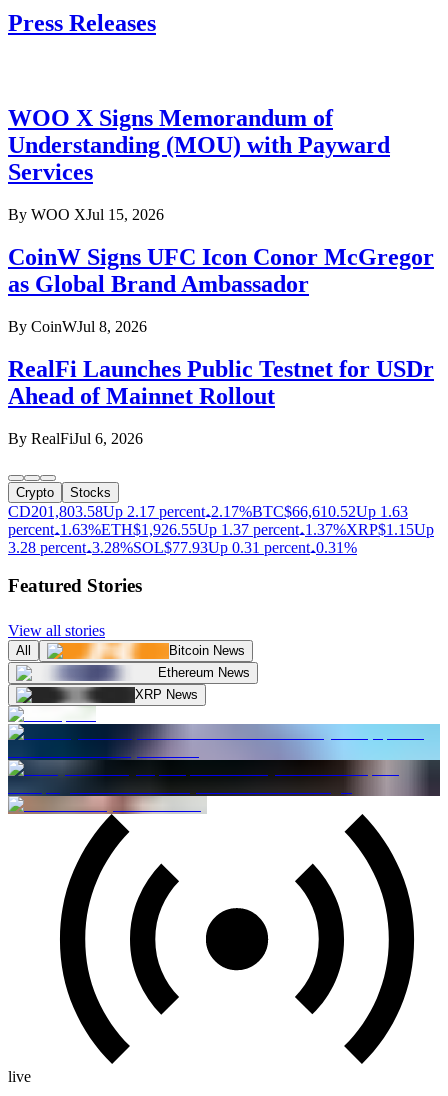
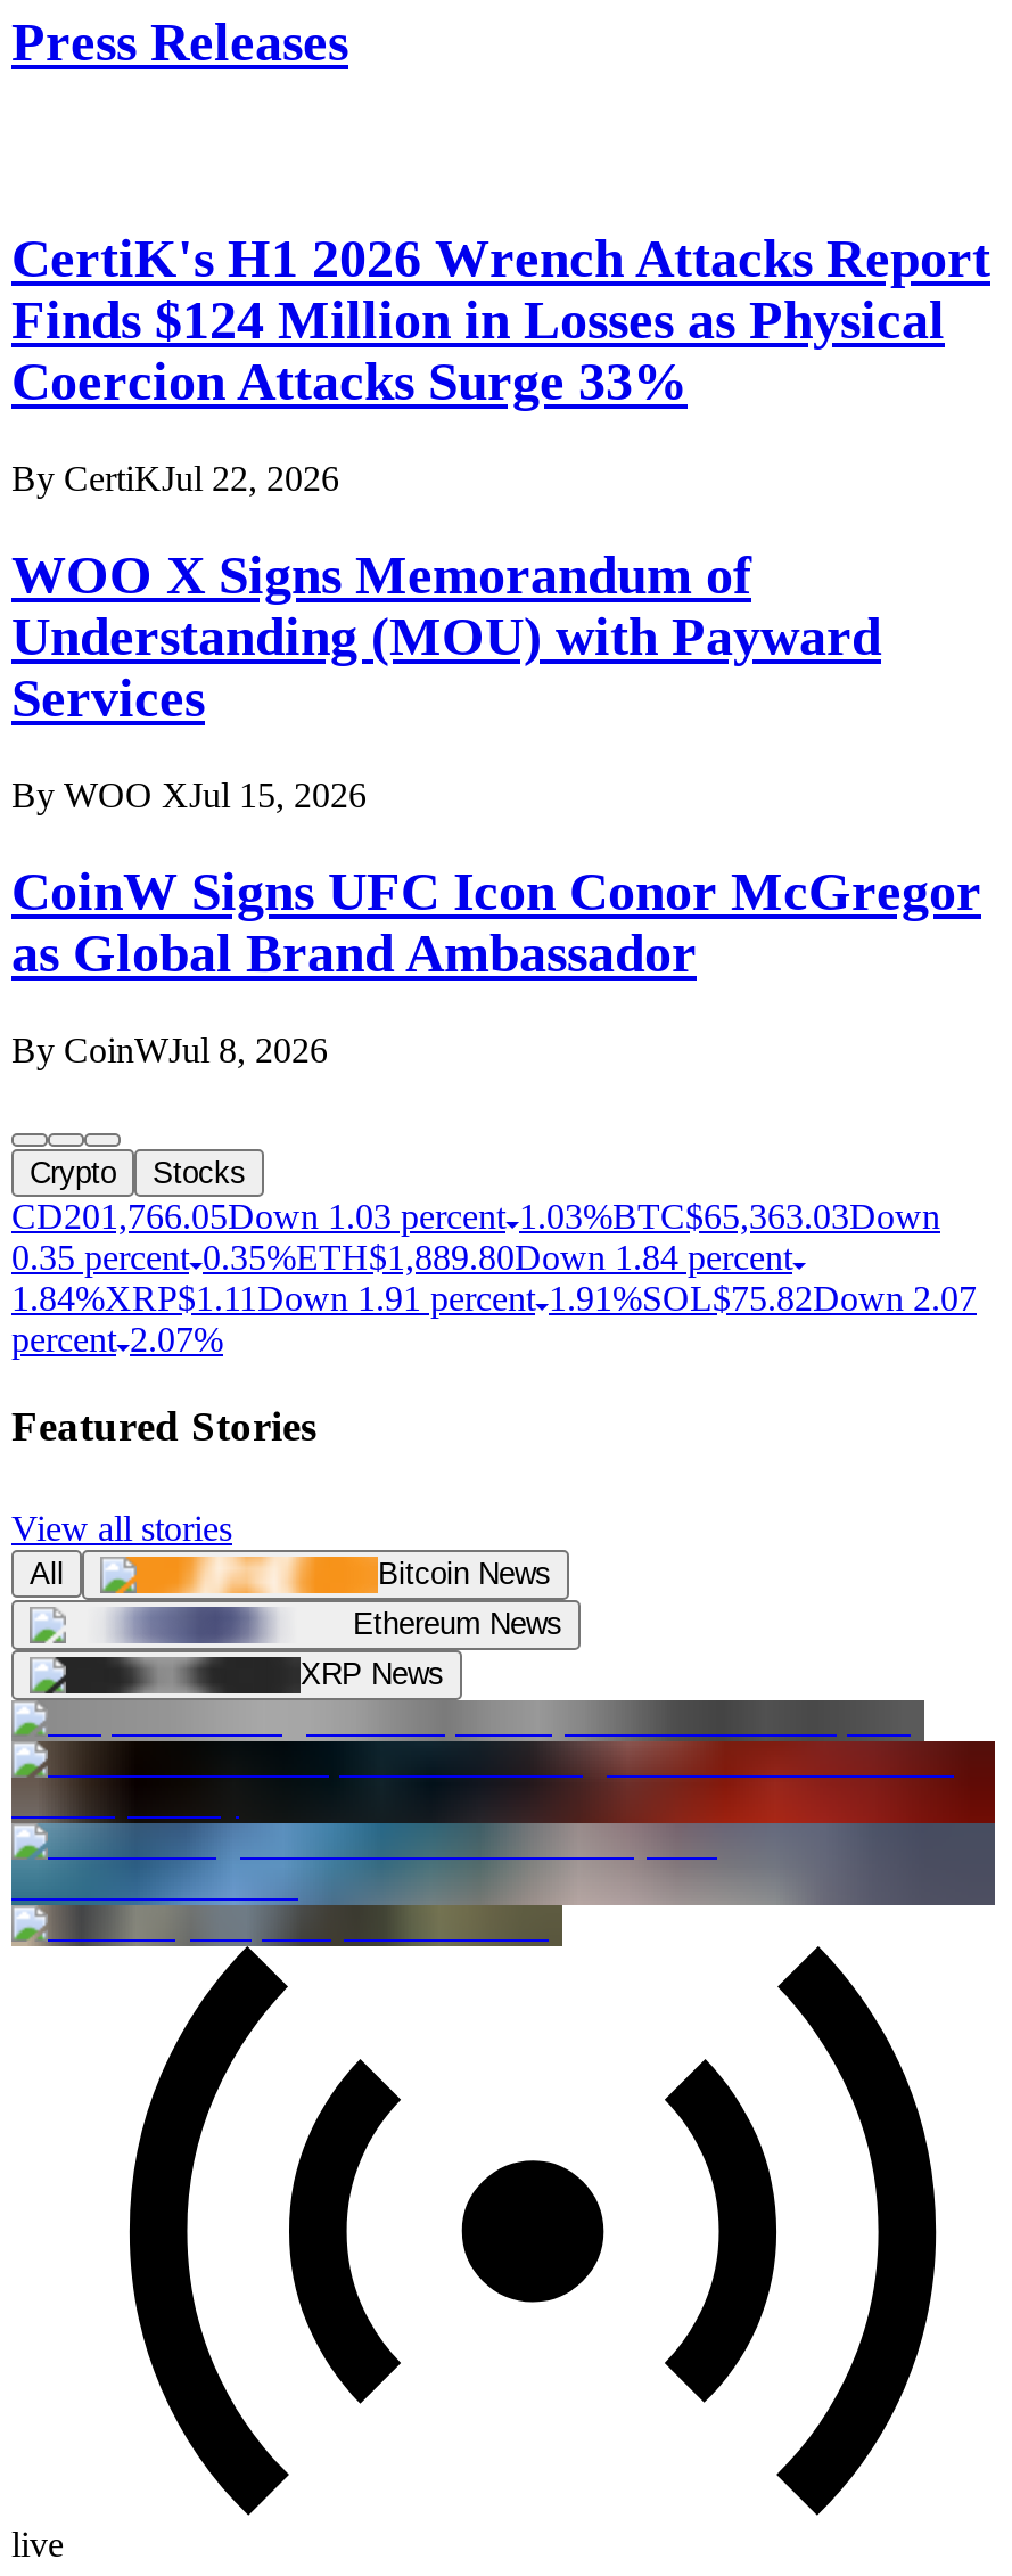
none -> [11,229,990,498] CertiK's H1 2026 Wrench Attacks Report | Finds $124 Million in Losses as Physical | Coercion Attacks Surge 33% | By CertiKJul 22, 2026
moved [8,105,434,335] -> [11,545,981,1068]: WOO X Signs Memorandum of | Understanding (MOU) with Payward | Services | By WOO XJul 15, 2026 | CoinW Signs UFC Icon Conor McGregor | as Global Brand Ambassador | By CoinWJul 8, 2026
[8,356,434,447] RealFi Launches Public Testnet for USDr | Ahead of Mainnet Rollout | By RealFiJul 6, 2026 -> none
[8,503,434,556] CD201,803.58Up 2.17 percent 2.17%BTC$66,610.52 Up 1.63 | percent 1.63%ETH$1,926.55 Up 1.37 percent 1.37%XRP$1.15 Up | 3.28 percent 3.28%SOL $77.93 Up 0.31 percent 0.31% -> [11,1196,977,1358] CD201,766.05Down 1.03 percent 1.03%BTC$65,363.03Down | 0.35 percent 0.35%ETH$1,889.80Down 1.84 percent | 1.84%XRP$1.11 Down 1.91 percent 1.91%SOL $75.82Down 2.07 | percent 2.07%
[8,706,441,814] [image] -> [11,1698,997,1949] [image]

